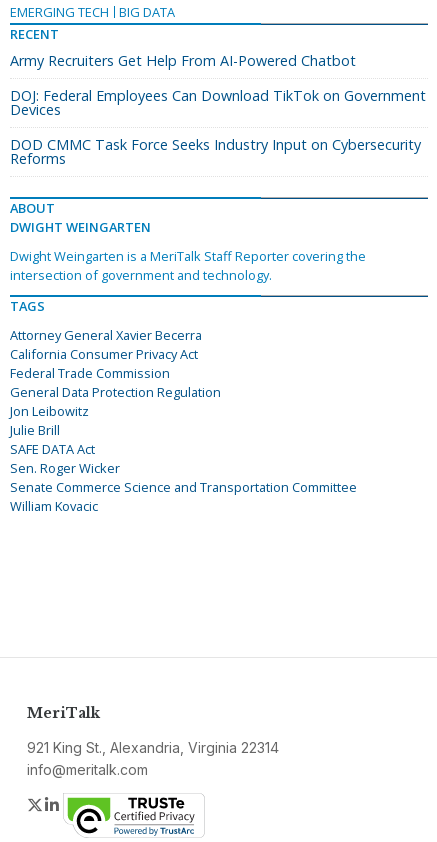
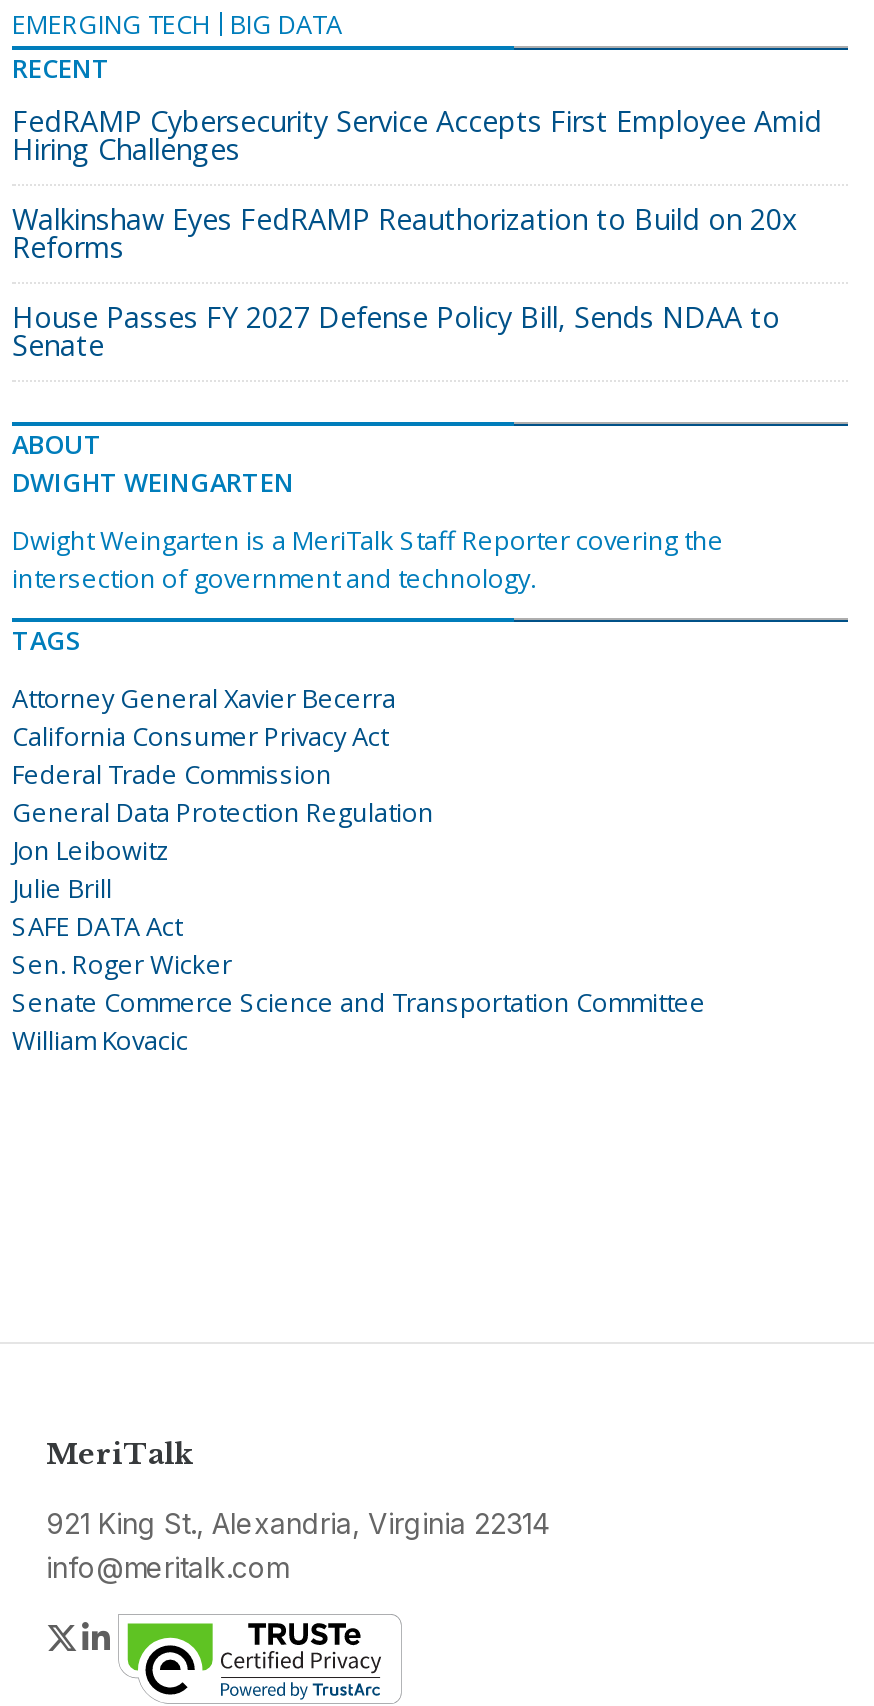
[10,51,426,154] Army Recruiters Get Help From AI-Powered Chatbot | DOJ: Federal Employees Can Download TikTok on Government | Devices | DOD CMMC Task Force Seeks Industry Input on Cybersecurity -> [12,102,822,238] FedRAMP Cybersecurity Service Accepts First Employee Amid | Hiring Challenges | Walkinshaw Eyes FedRAMP Reauthorization to Build on 20x
moved [10,149,66,168] -> [12,228,124,266]: Reforms
none -> [12,298,780,364] House Passes FY 2027 Defense Policy Bill, Sends NDAA to | Senate

